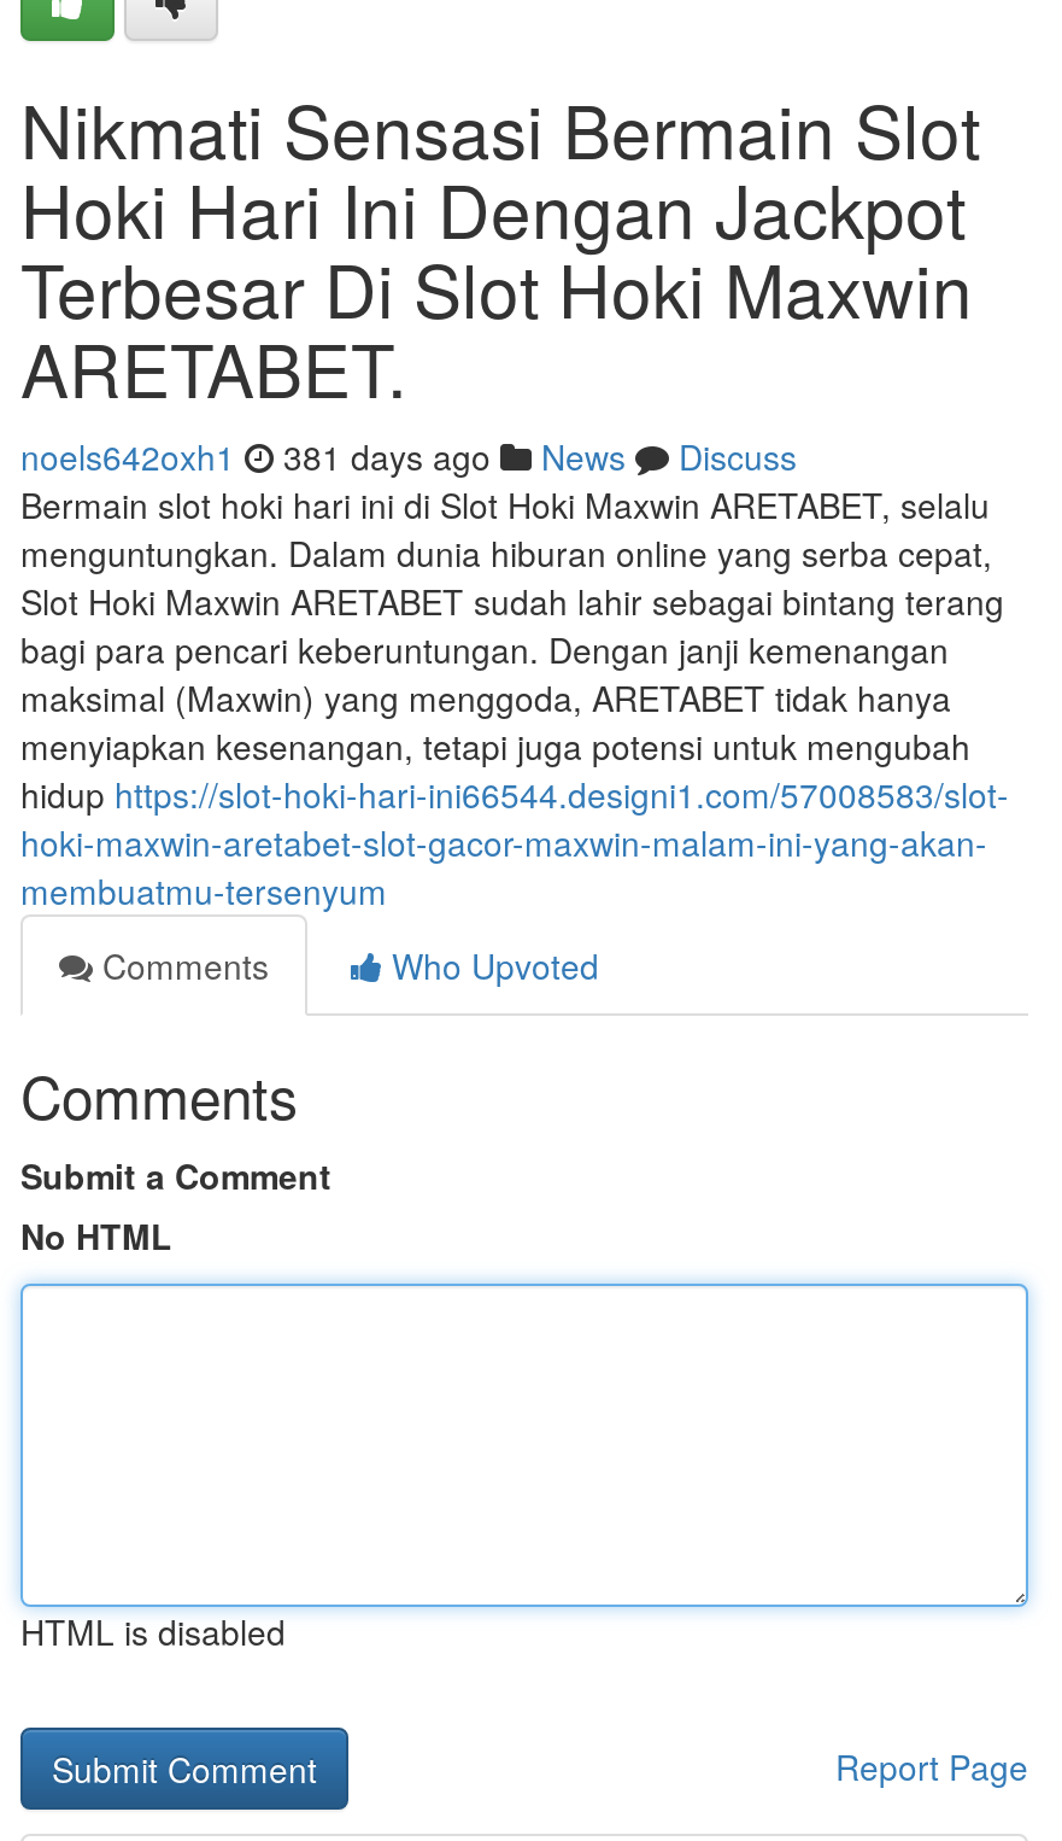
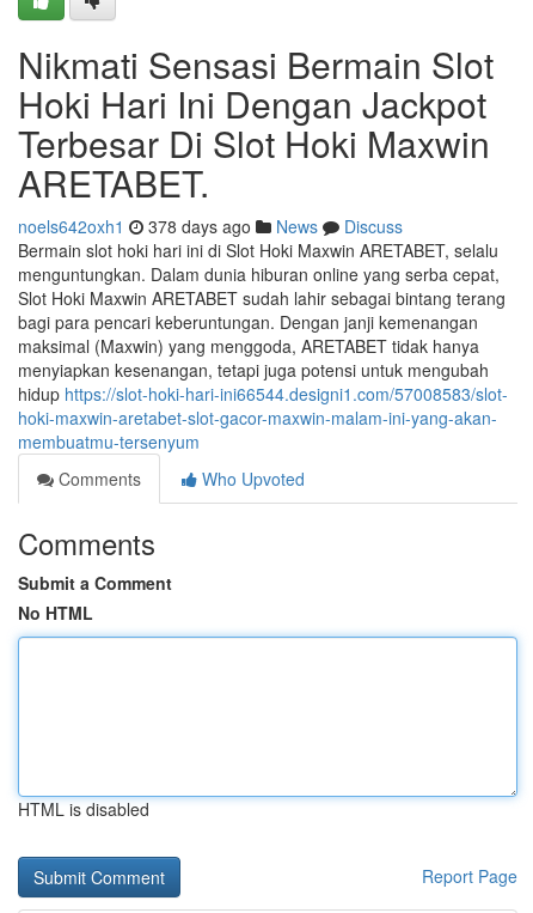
[20,432,797,480] noels642oxh1 381 days ago News Discuss -> [18,214,403,238] noels642oxh1 378 days ago News Discuss

